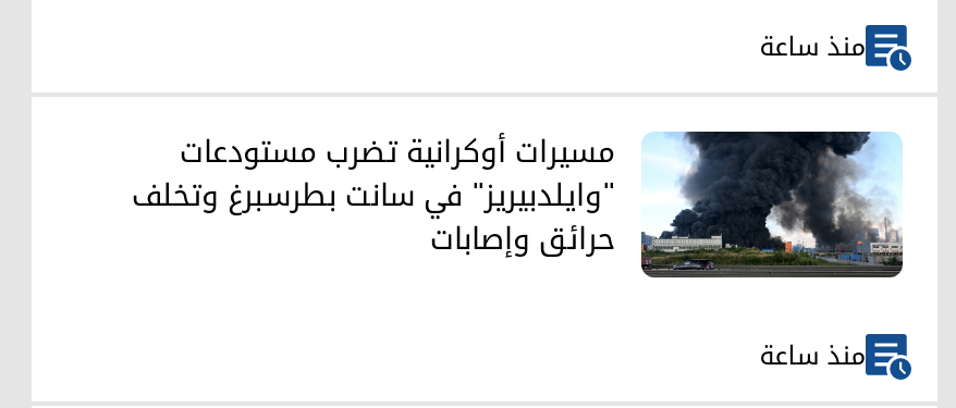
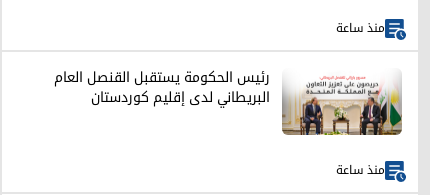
[132,121,903,281] [image] | مسيرات أوكرانية تضرب مستودعات | "وايلدبيريز" في سانت بطرسبرغ وتخلف | حرائق وإصابات -> [54,63,403,136] [image] | رئيس الحكومة يستقبل القنصل العام | البريطاني لدى إقليم كوردستان

